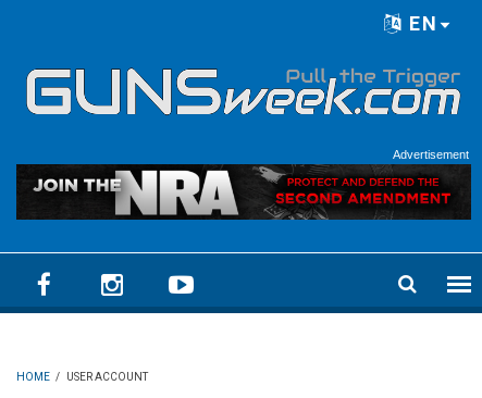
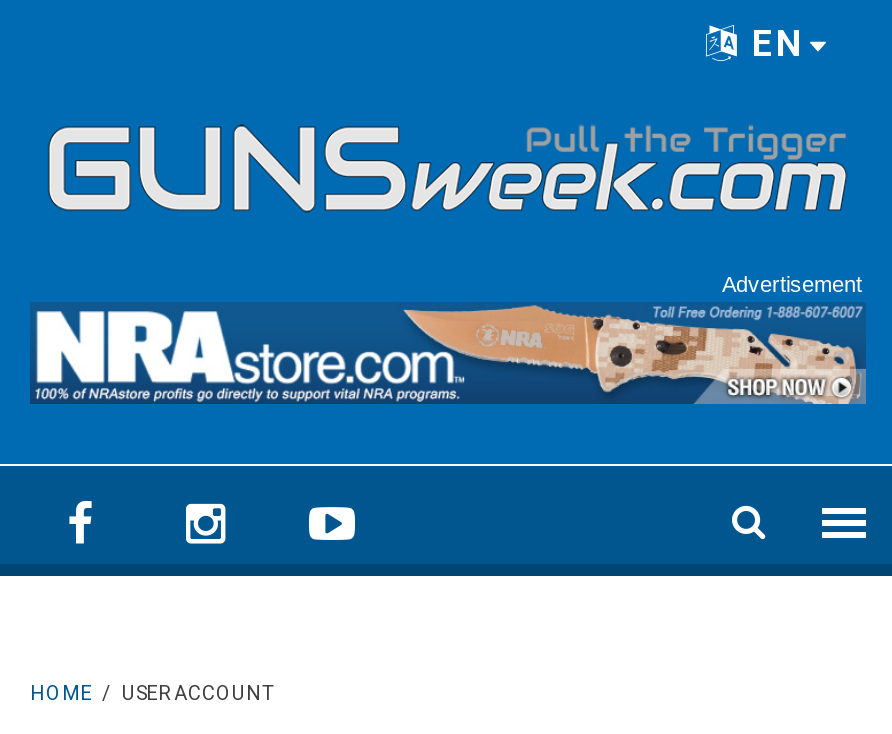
[16,164,472,221] [image] -> [32,304,866,406] [image]

